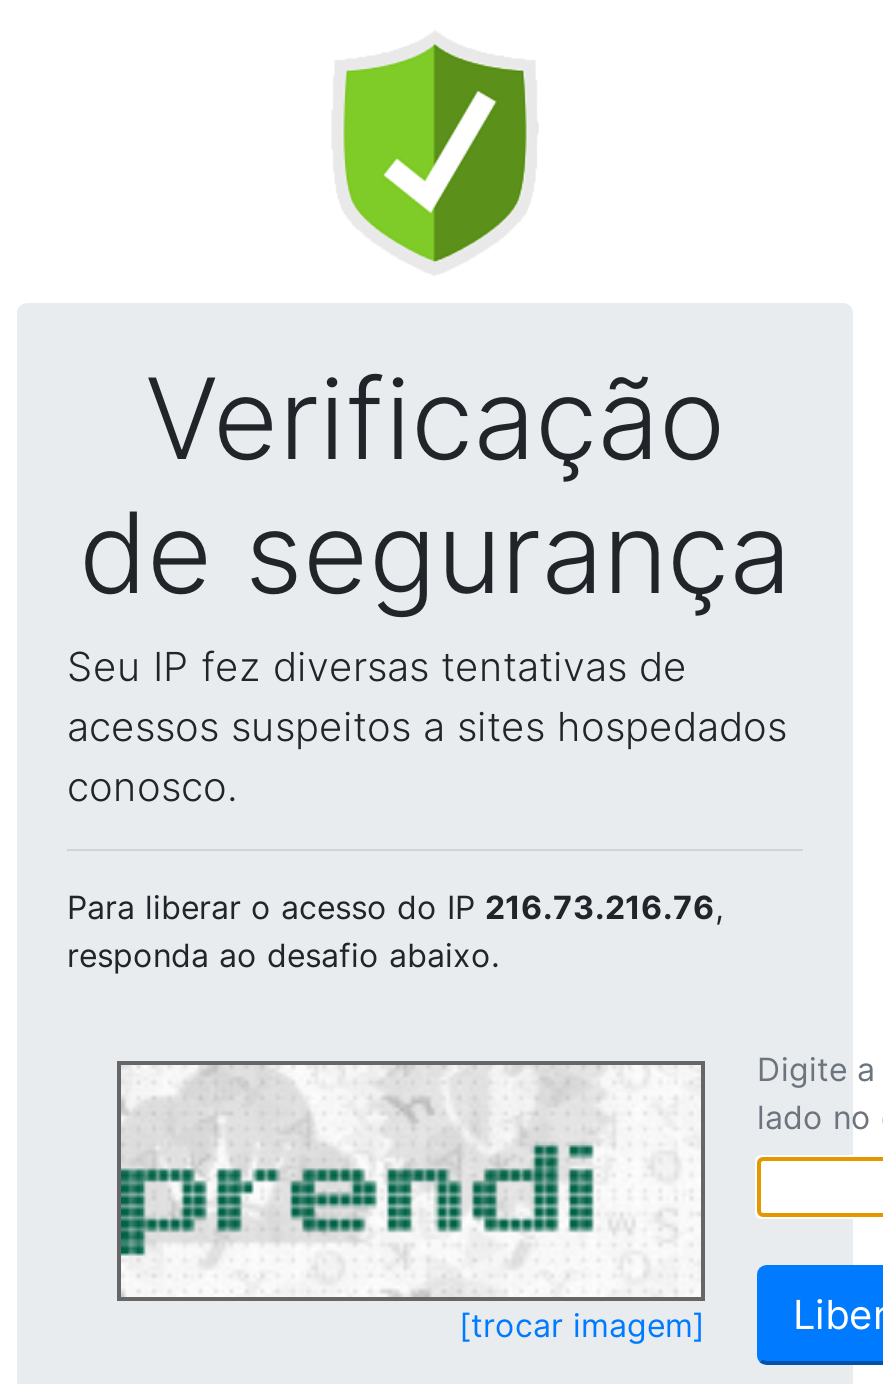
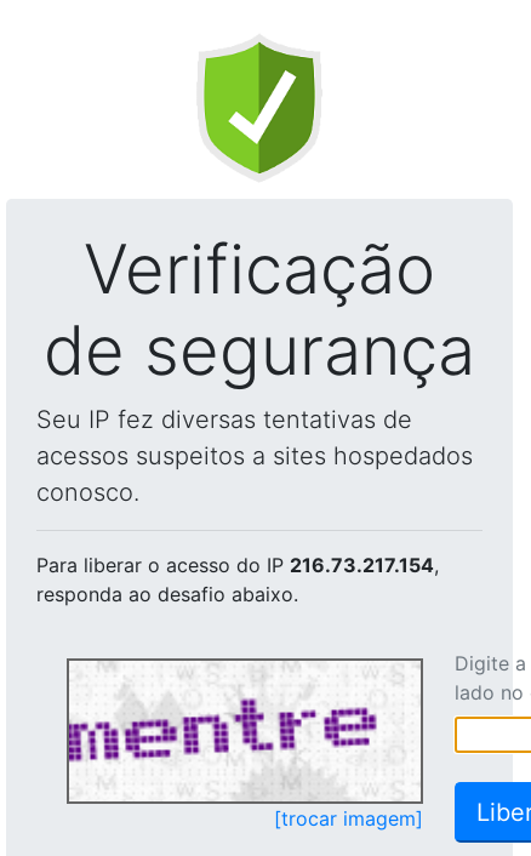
[67,887,723,927] Para liberar o acesso do IP 216.73.216.76, -> [36,553,439,577] Para liberar o acesso do IP 216.73.217.154,
[119,1069,627,1293] [image] -> [68,662,377,798] [image]

